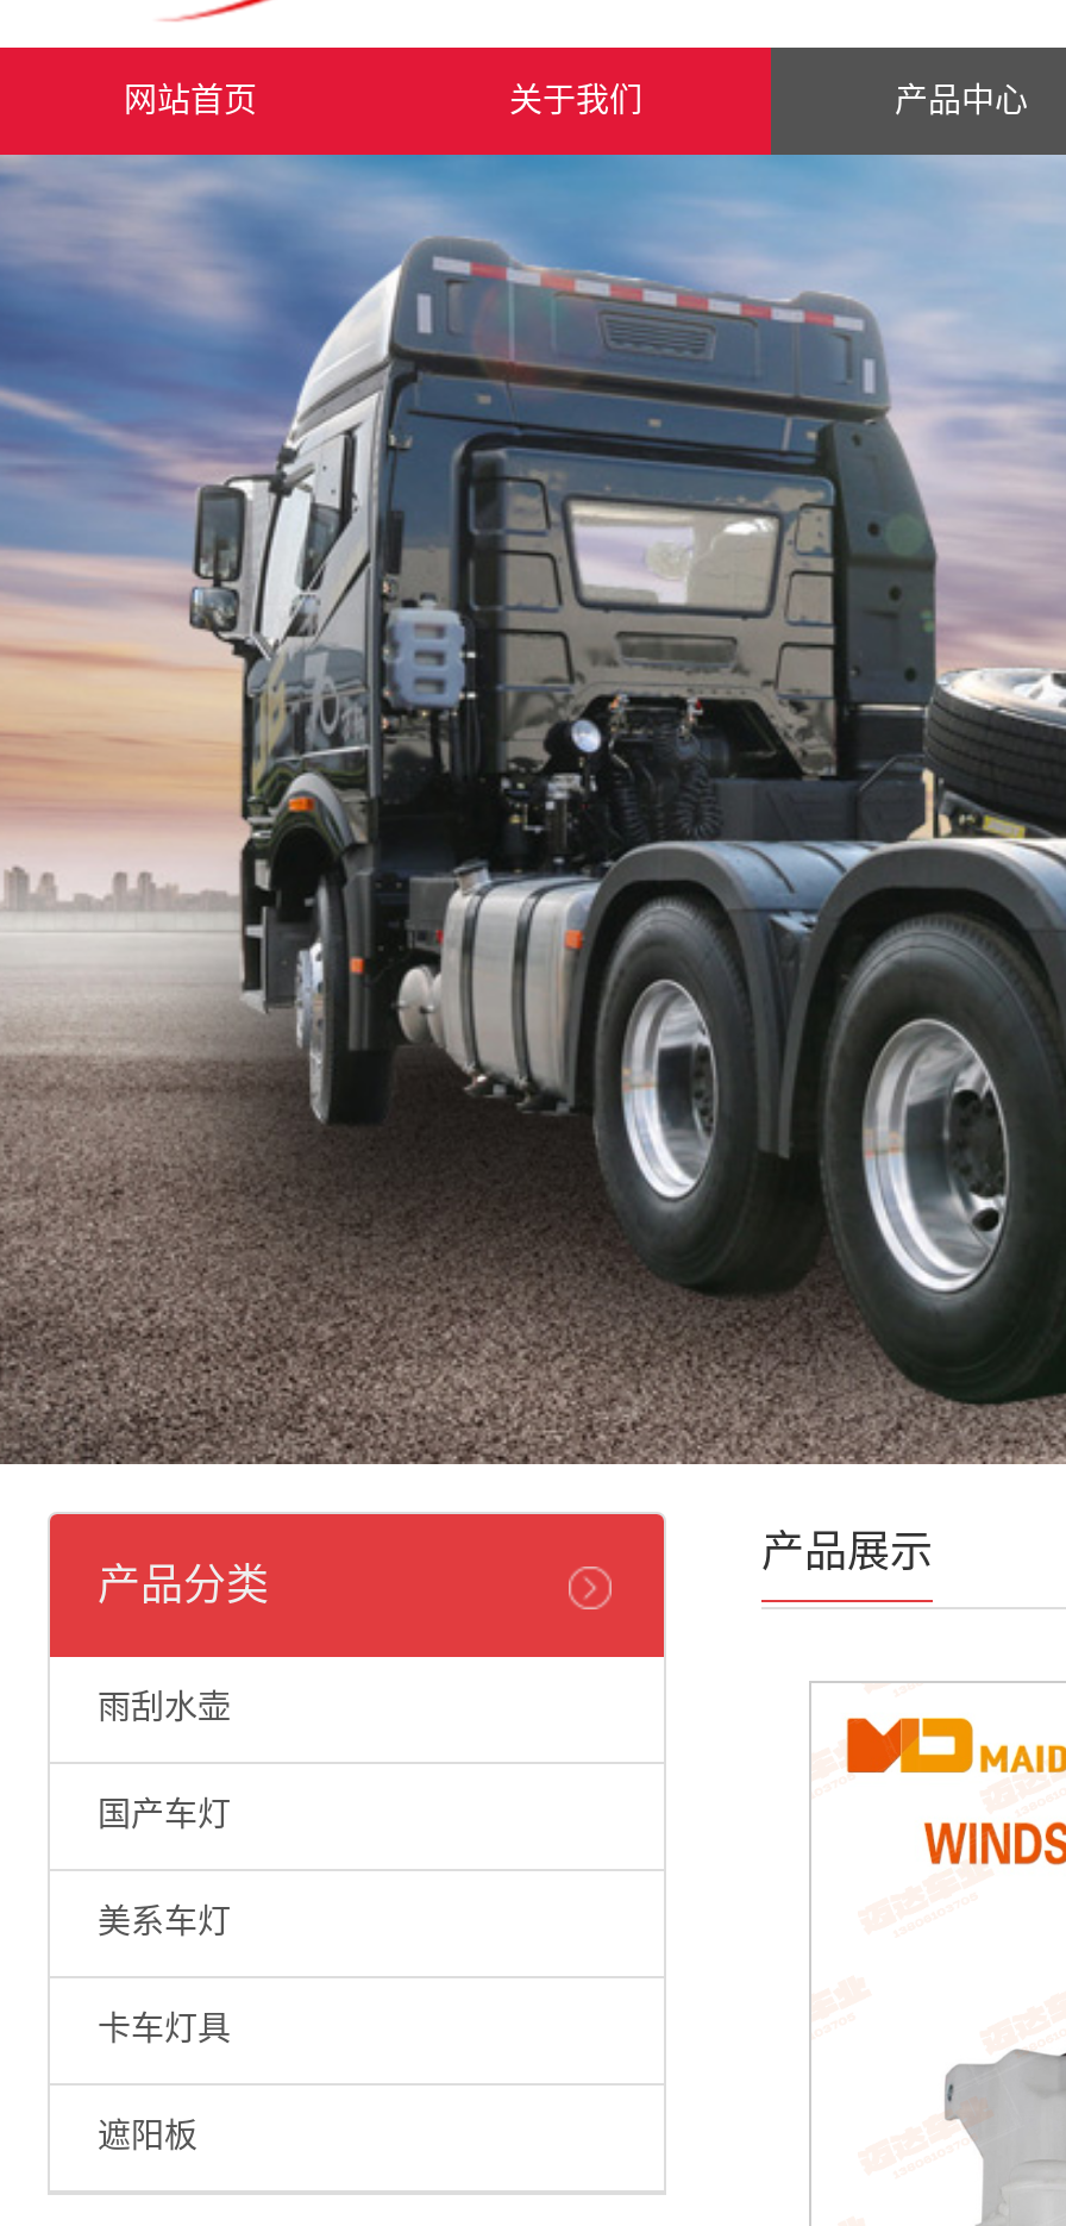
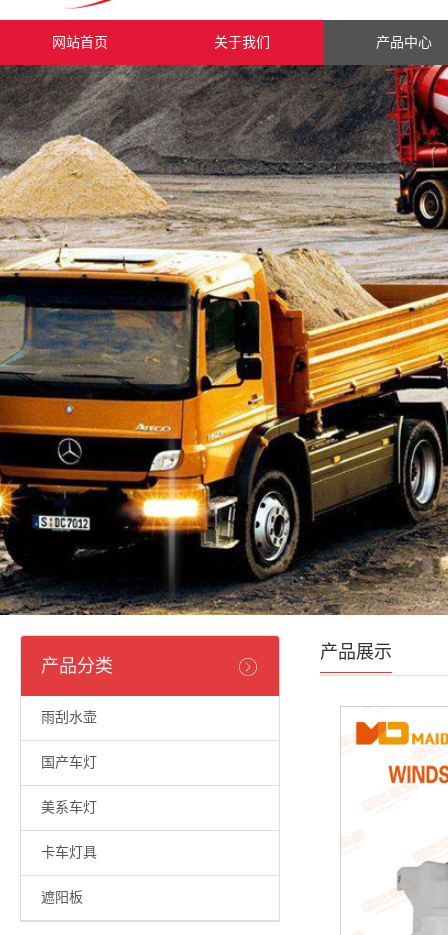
[7,152,1059,1467] [image] -> [3,64,445,615] [image]

